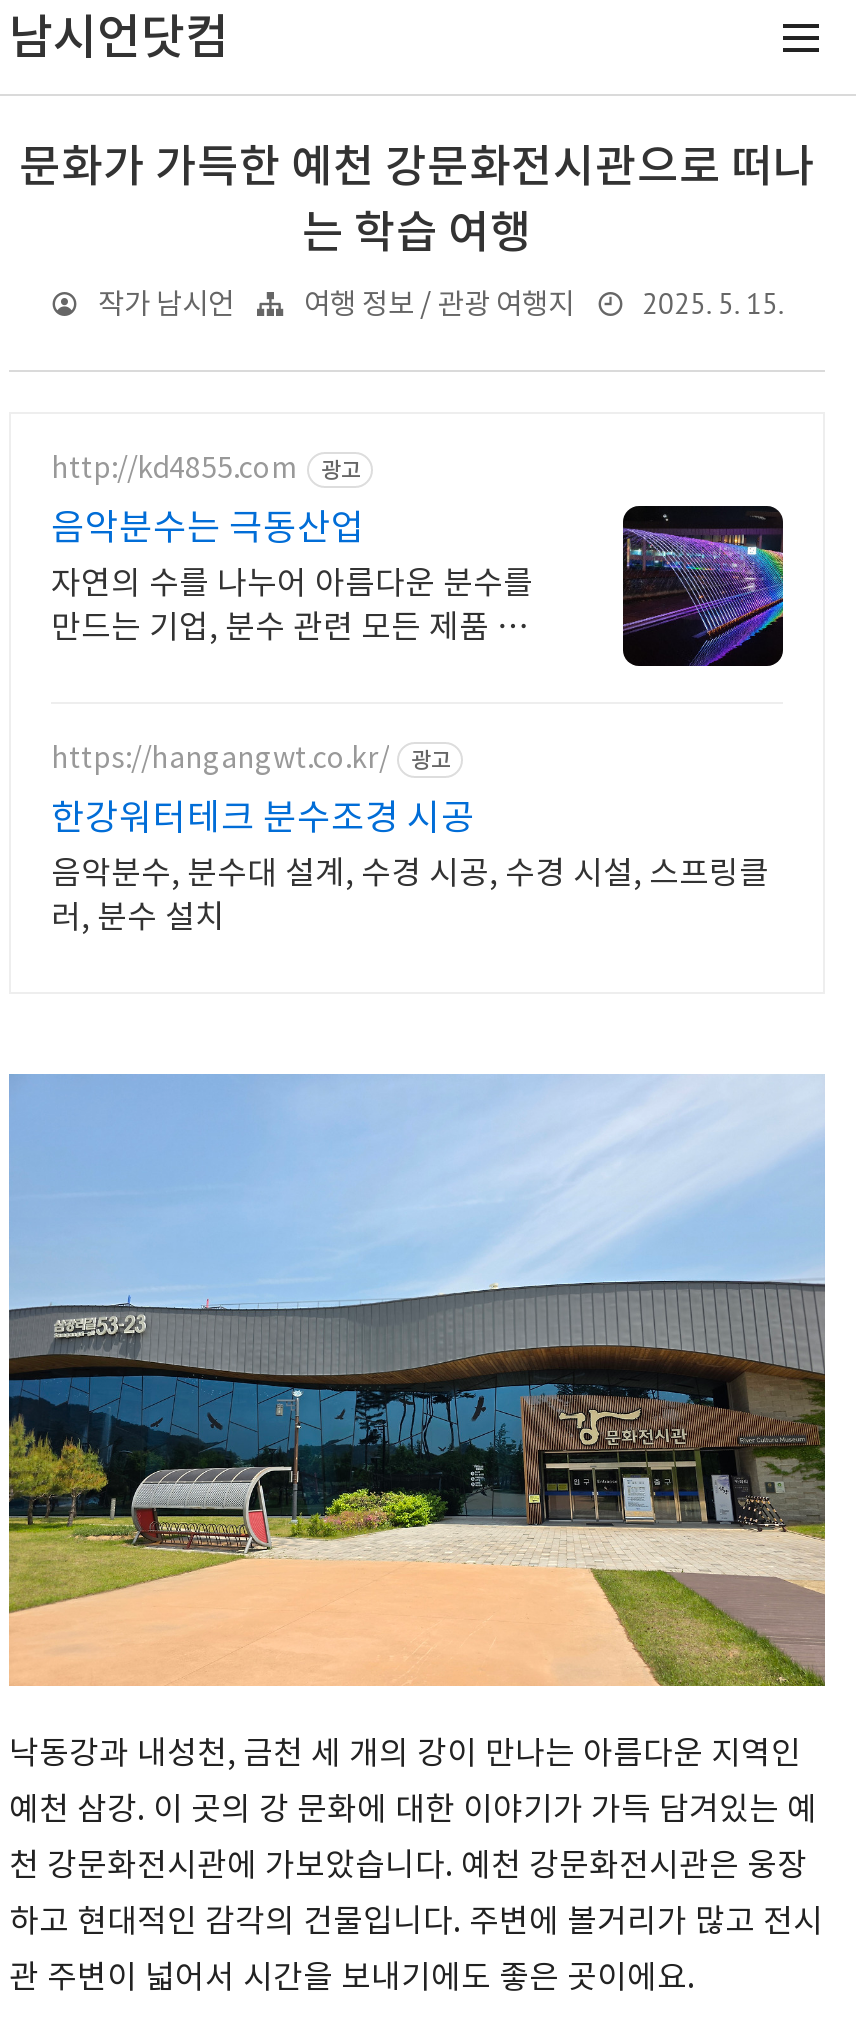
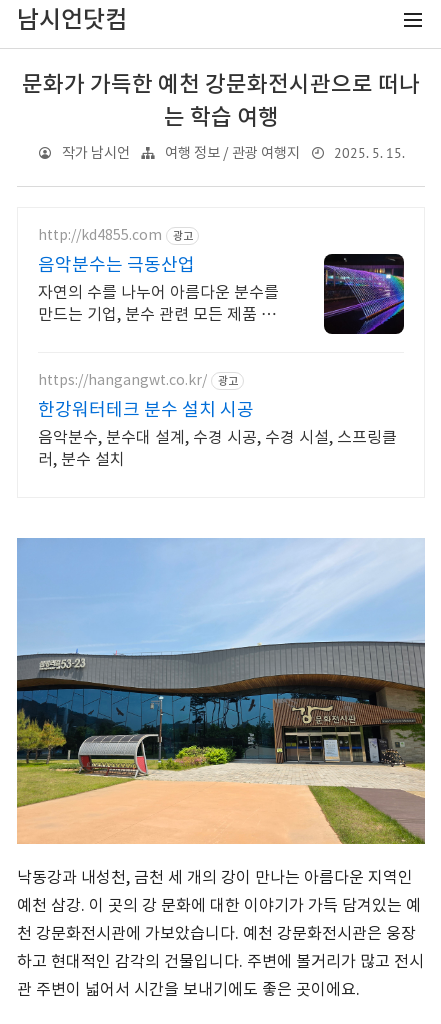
[51,798,475,840] 한강워터테크 분수조경 시공 -> [38,400,254,421] 한강워터테크 분수 설치 시공

